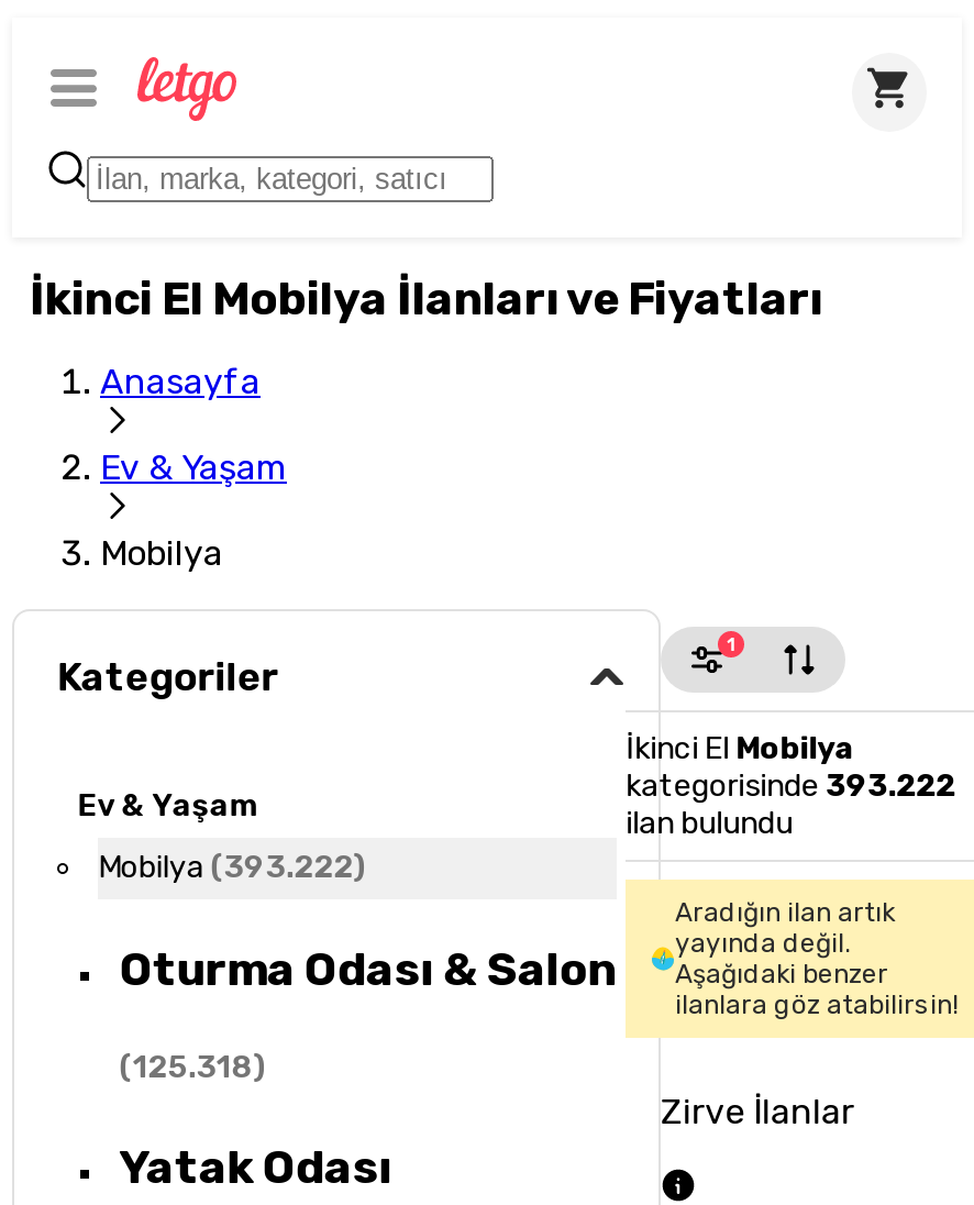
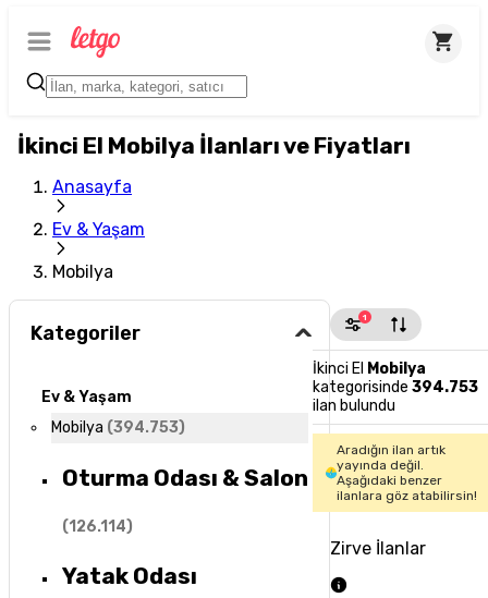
[626,767,956,805] kategorisinde 393.222 -> [313,378,478,396] kategorisinde 394.753
[98,849,367,887] Mobilya (393.222) -> [52,418,186,437] Mobilya (394.753)
[120,1049,267,1086] (125.318) -> [62,517,133,536] (126.114)

